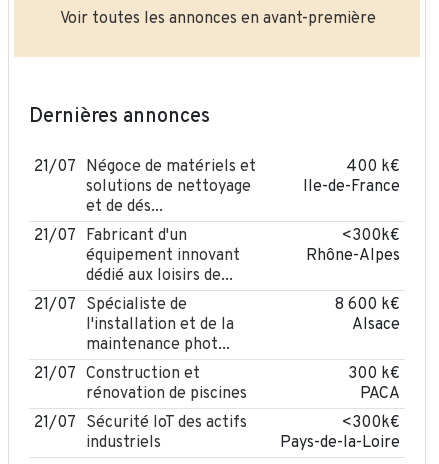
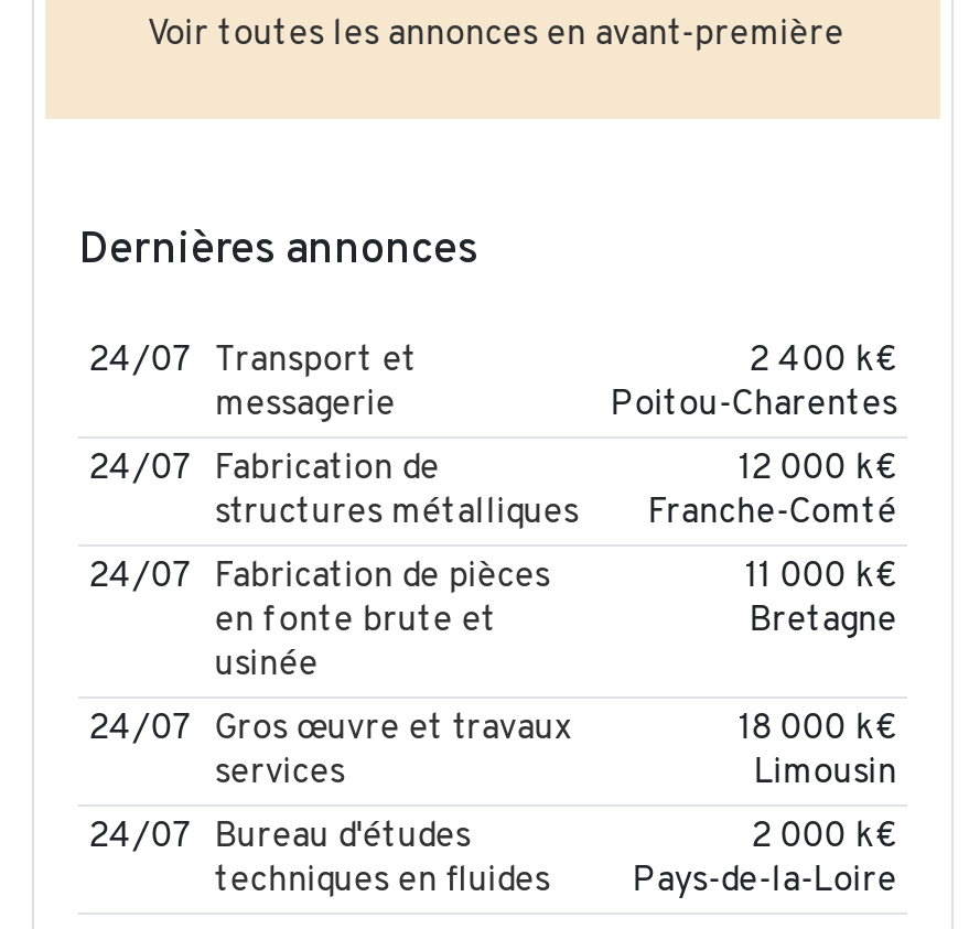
[34,157,256,217] 21/07 Négoce de matériels et | solutions de nettoyage | et de dés... -> [89,339,417,428] 24/07 Transport et | messagerie
[34,157,400,286] 400 k€ | Ile-de-France | 21/07 Fabricant d'un | équipement innovant | dédié aux loisirs de... -> [89,339,897,536] 2 400 k€ | Poitou-Charentes | 24/07 Fabrication de | structures métalliques
[34,226,400,355] <300k€ | Rhône-Alpes | 21/07 Spécialiste de | l'installation et de la | maintenance phot... -> [89,447,897,688] 12 000 k€ | Franche-Comté | 24/07 Fabrication de pièces | en fonte brute et | usinée
[34,295,400,404] 8 600 k€ | Alsace | 21/07 Construction et | rénovation de piscines -> [89,555,897,796] 11 000 k€ | Bretagne | 24/07 Gros œuvre et travaux | services
[34,364,400,453] 300 k€ | PACA | 21/07 Sécurité IoT des actifs | industriels -> [89,707,897,904] 18 000 k€ | Limousin | 24/07 Bureau d'études | techniques en fluides
[342,413,400,433] <300k€ -> [751,815,897,860] 2 000 k€

